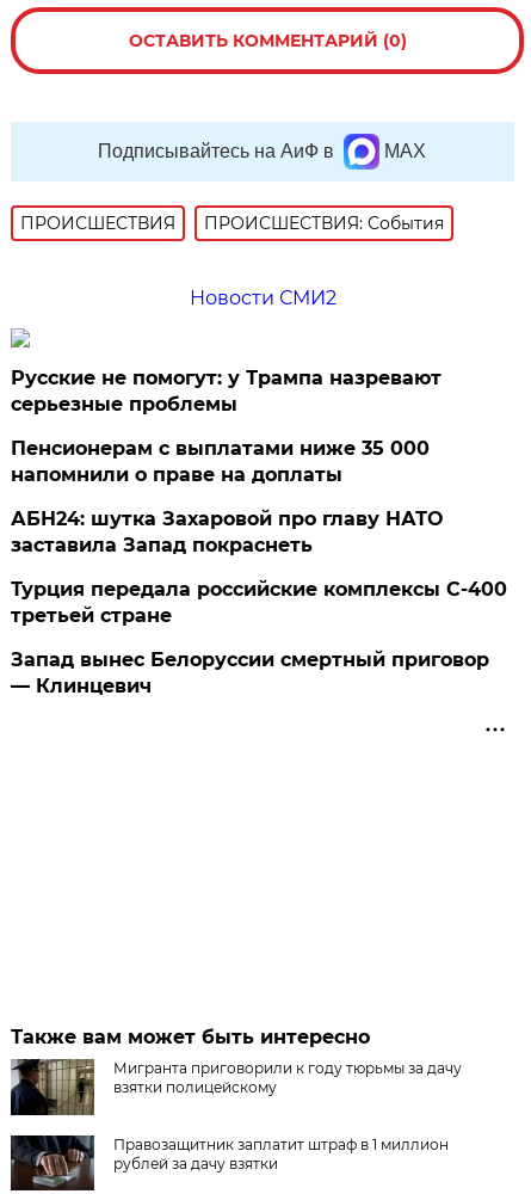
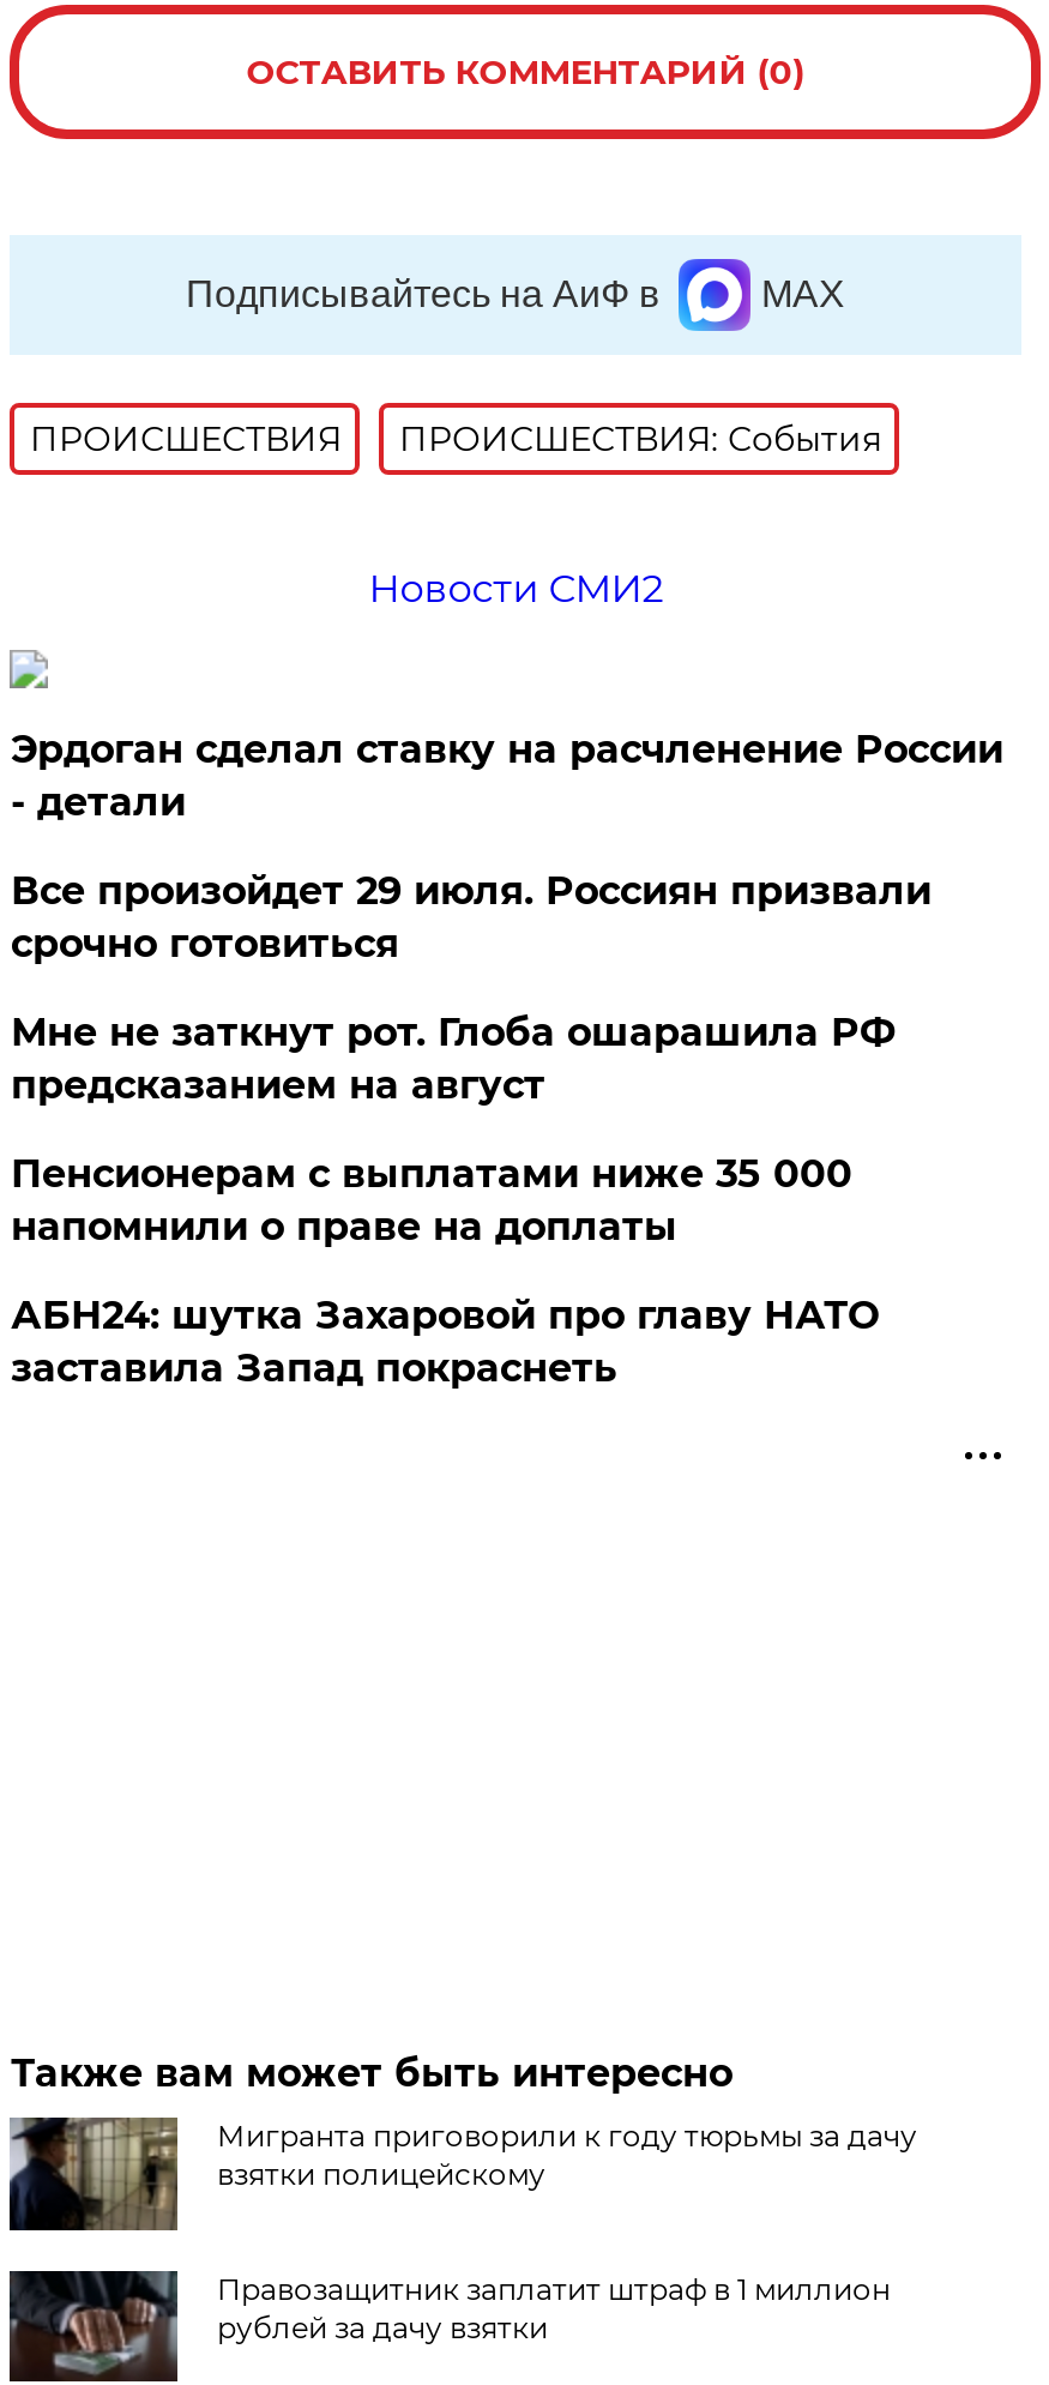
[11,366,442,415] Русские не помогут: у Трампа назревают | серьезные проблемы -> [11,726,1003,1108] Эрдоган сделал ставку на расчленение России | - детали | Все произойдет 29 июля. Россиян призвали | срочно готовиться | Мне не заткнут рот. Глоба ошарашила РФ | предсказанием на август
moved [11,437,443,556] -> [11,1151,879,1391]: Пенсионерам с выплатами ниже 35 000 | напомнили о праве на доплаты | АБН24: шутка Захаровой про главу НАТО | заставила Запад покраснеть
[11,578,508,697] Турция передала российские комплексы С-400 | третьей стране | Запад вынес Белоруссии смертный приговор | — Клинцевич -> none

